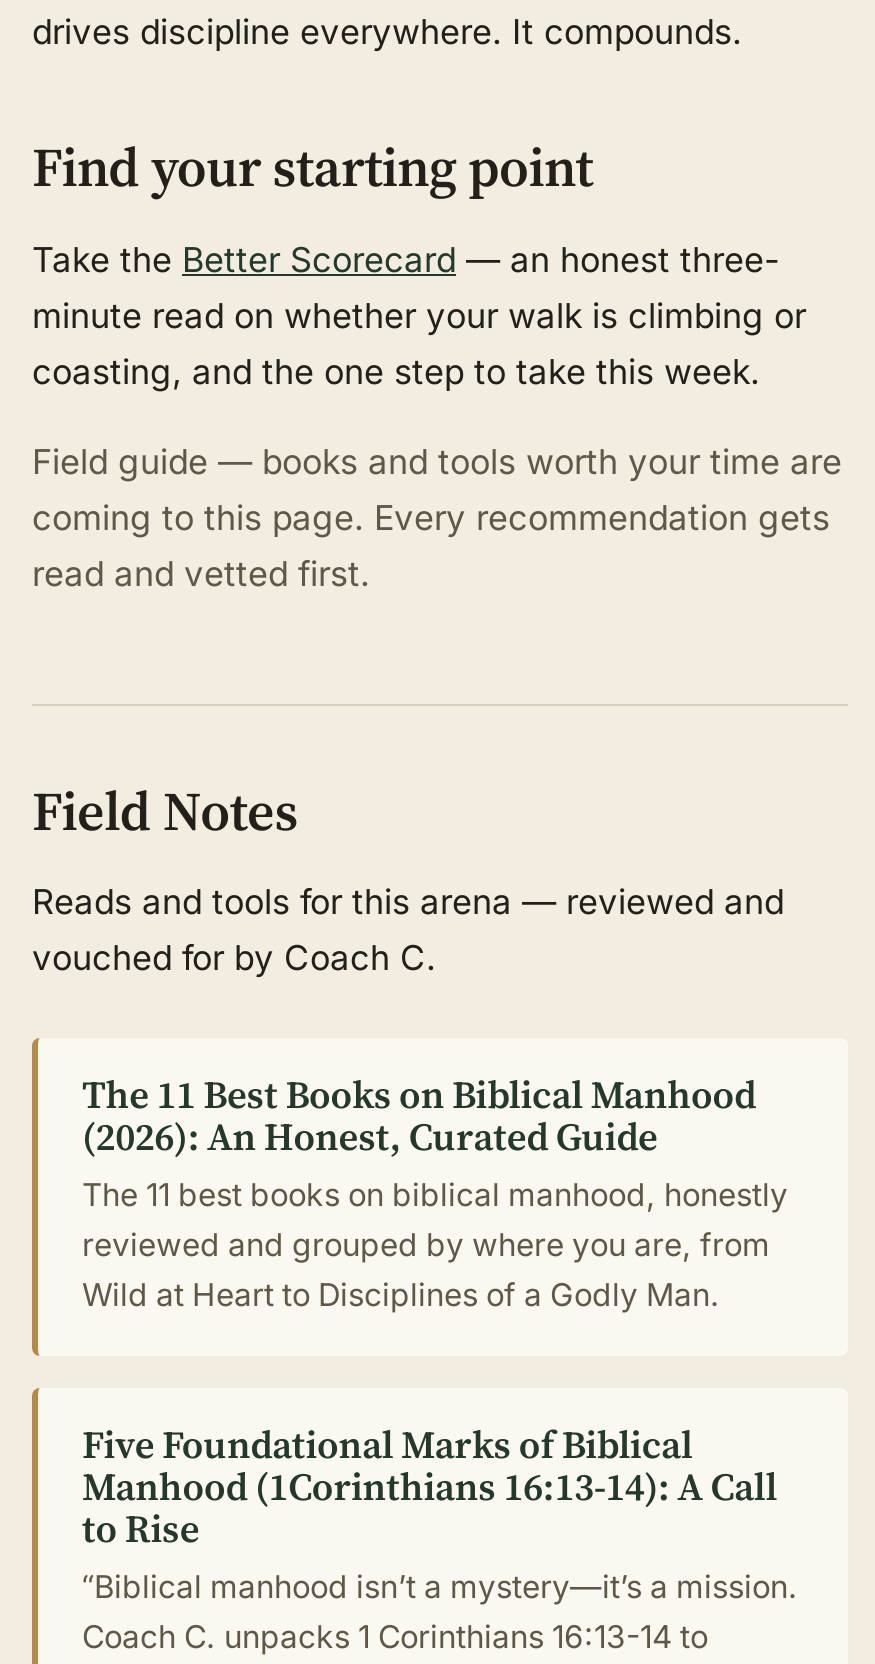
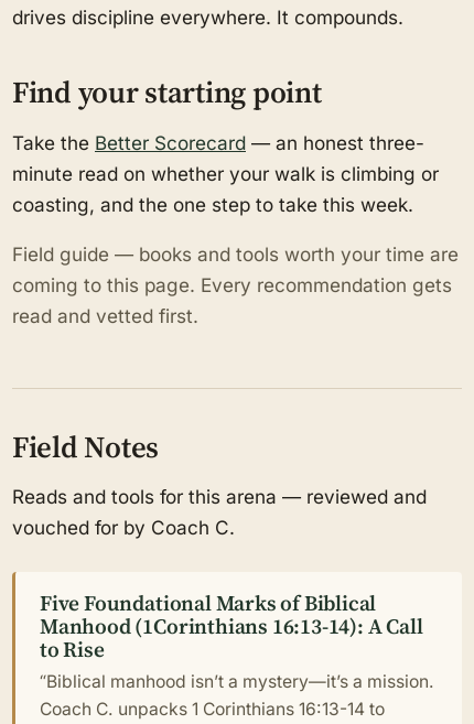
[82,1068,788,1314] The 11 Best Books on Biblical Manhood | (2026): An Honest, Curated Guide | The 11 best books on biblical manhood, honestly | reviewed and grouped by where you are, from | Wild at Heart to Disciplines of a Godly Man. -> none

